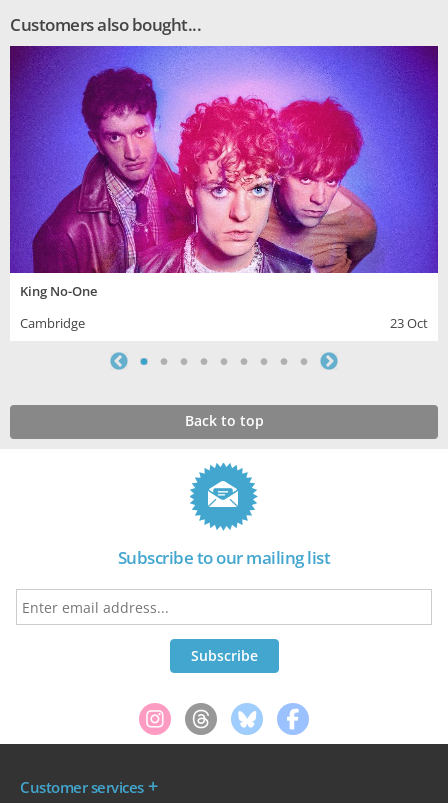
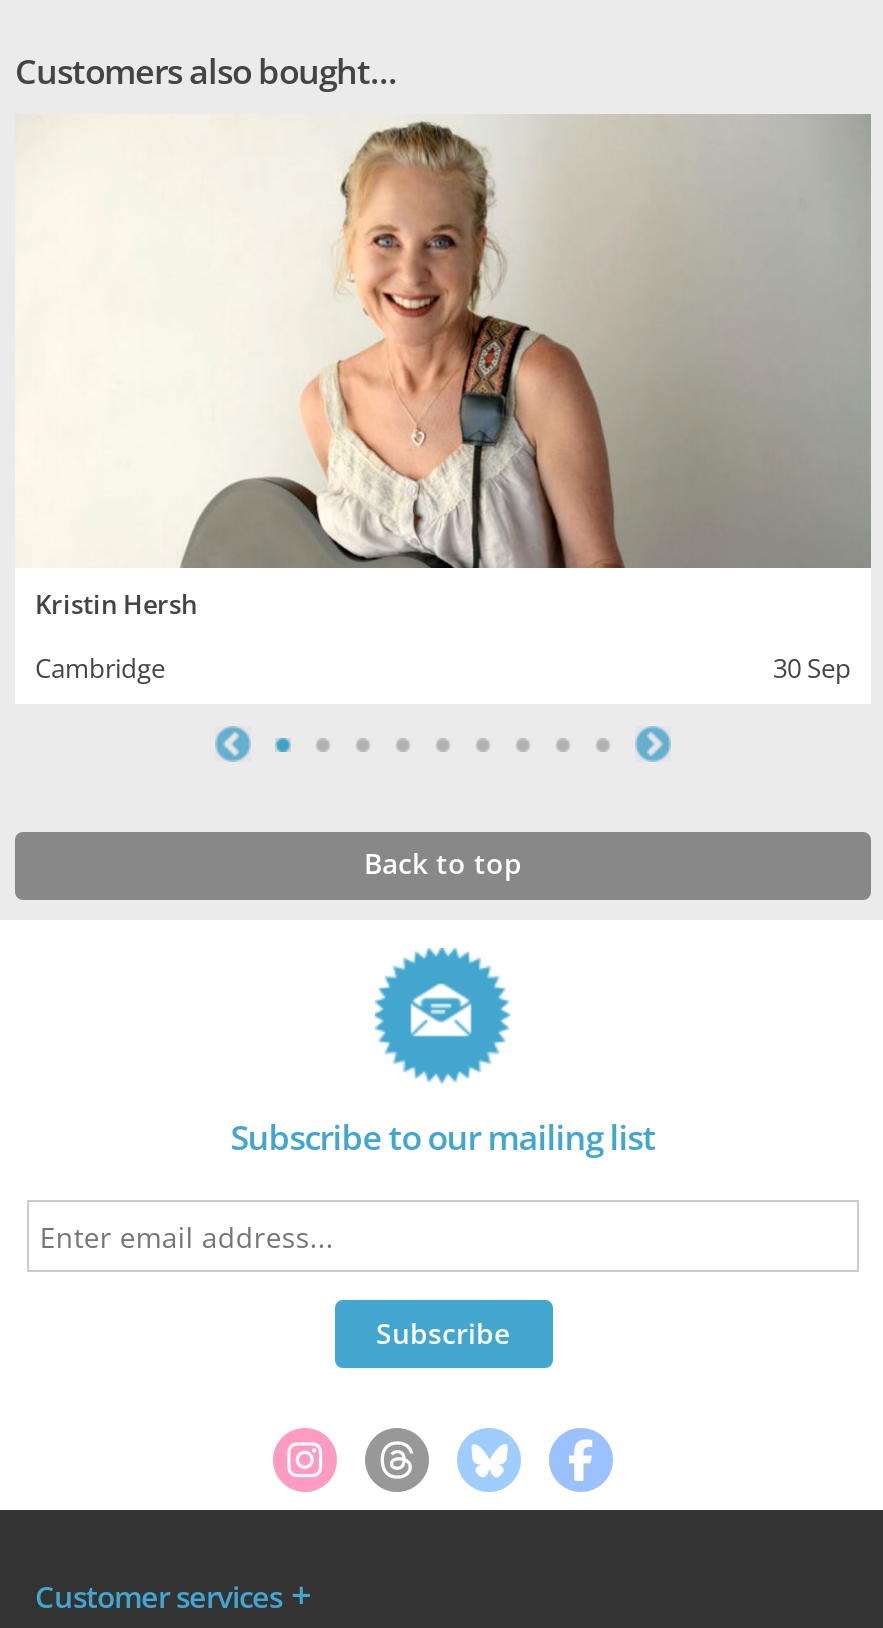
[9,45,439,300] [image] | King No-One -> [15,114,873,622] [image] | Kristin Hersh
[390,314,428,332] 23 Oct -> [773,650,851,686] 30 Sep

